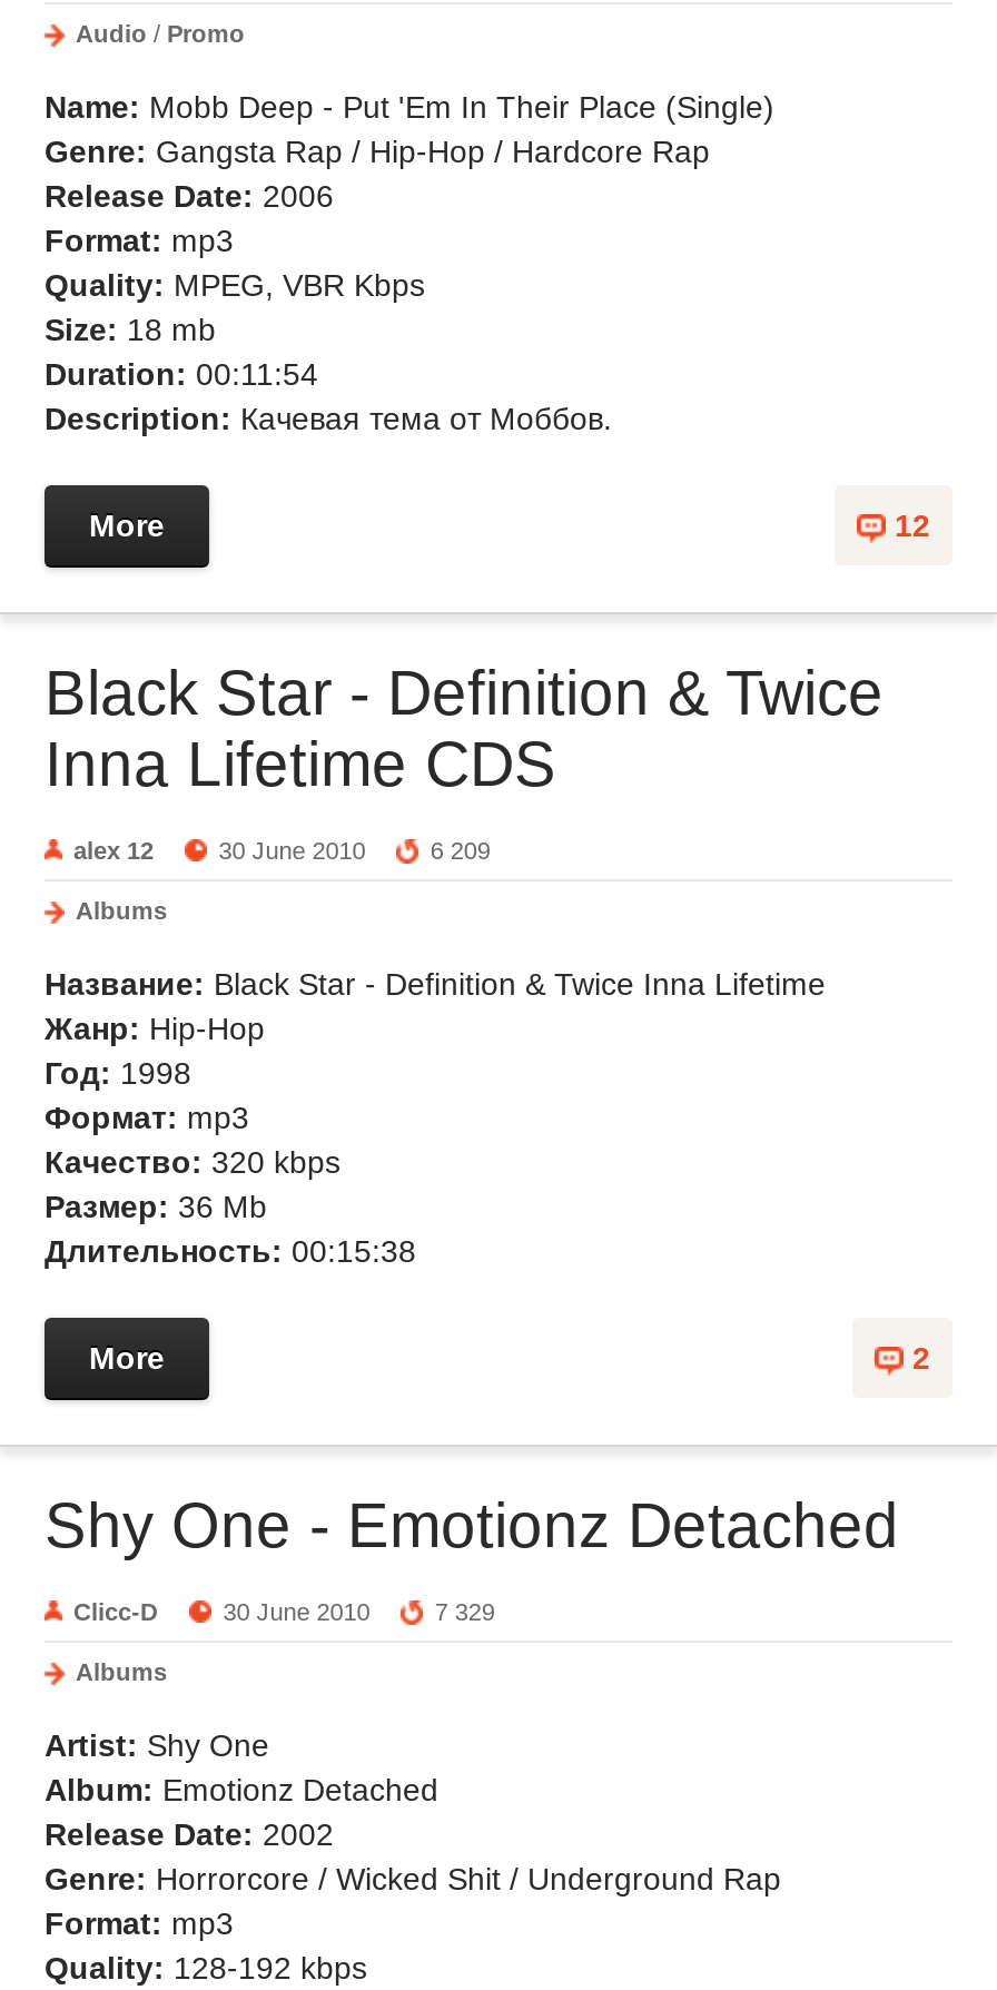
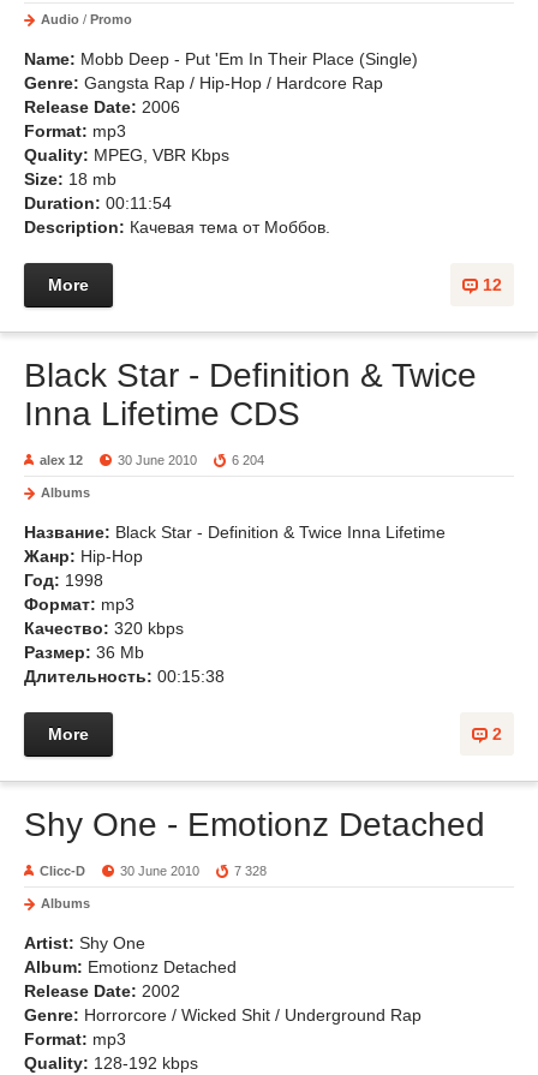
[430,837,490,864] 6 209 -> [232,453,265,467] 6 204
[435,1598,495,1625] 7 329 -> [235,864,267,878] 7 328

